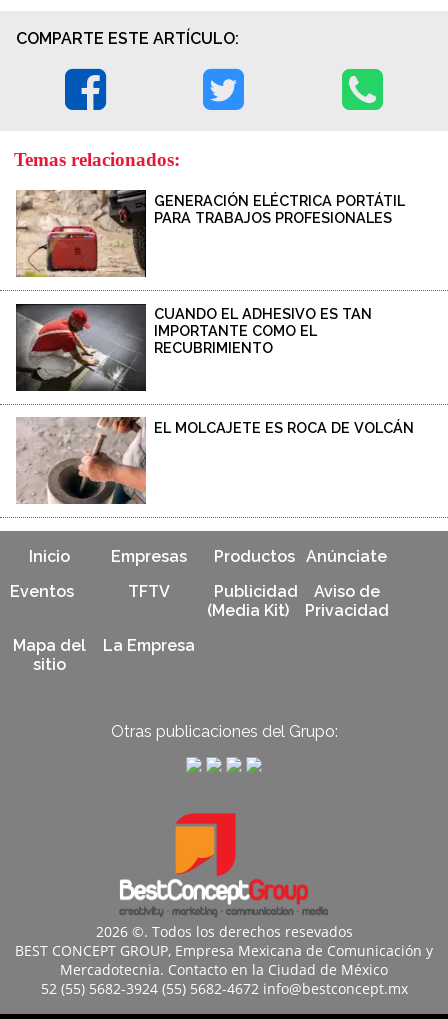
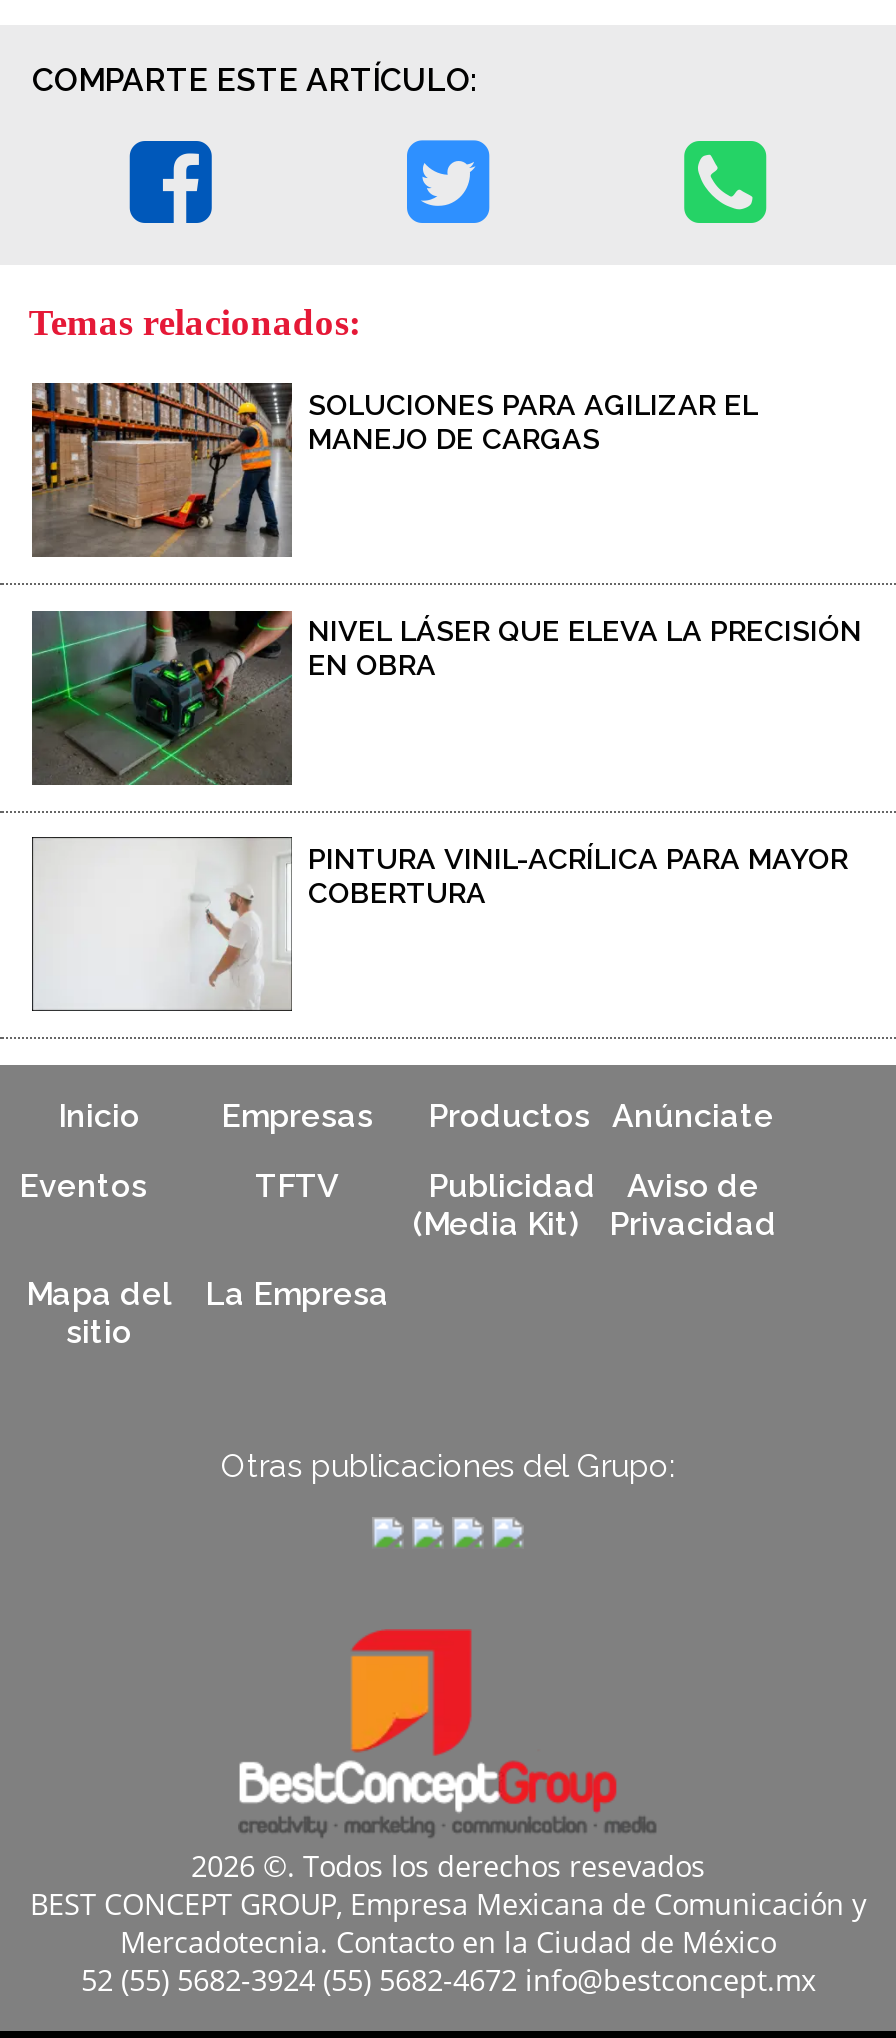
[15,190,405,277] [image] | GENERACIÓN ELÉCTRICA PORTÁTIL | PARA TRABAJOS PROFESIONALES -> [32,381,758,557] [image] | SOLUCIONES PARA AGILIZAR EL | MANEJO DE CARGAS
[16,303,372,392] [image] | CUANDO EL ADHESIVO ES TAN | IMPORTANTE COMO EL | RECUBRIMIENTO -> [32,609,862,787] [image] | NIVEL LÁSER QUE ELEVA LA PRECISIÓN | EN OBRA
[17,417,414,504] [image] | EL MOLCAJETE ES ROCA DE VOLCÁN -> [32,837,848,1011] [image] | PINTURA VINIL-ACRÍLICA PARA MAYOR | COBERTURA

